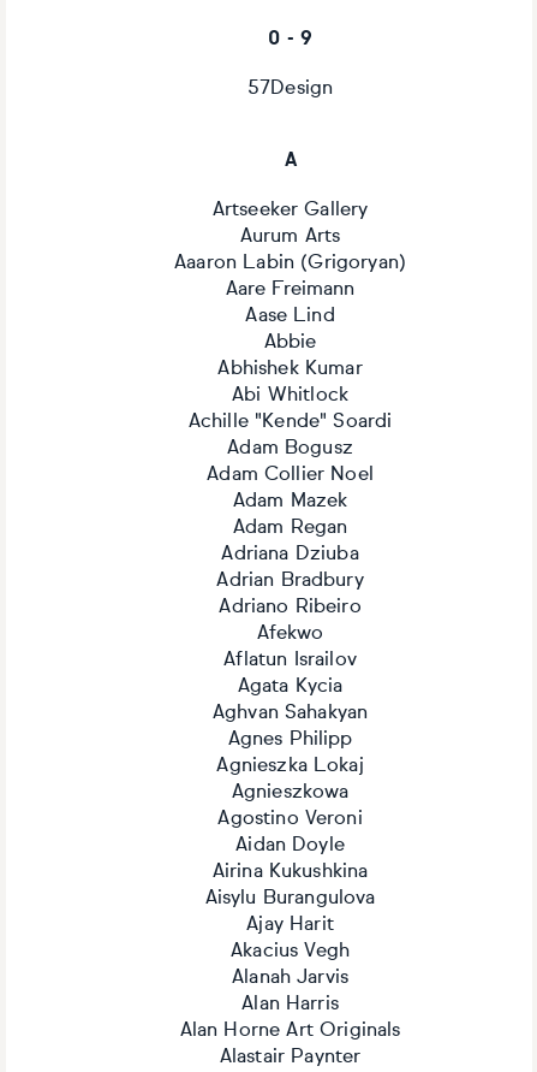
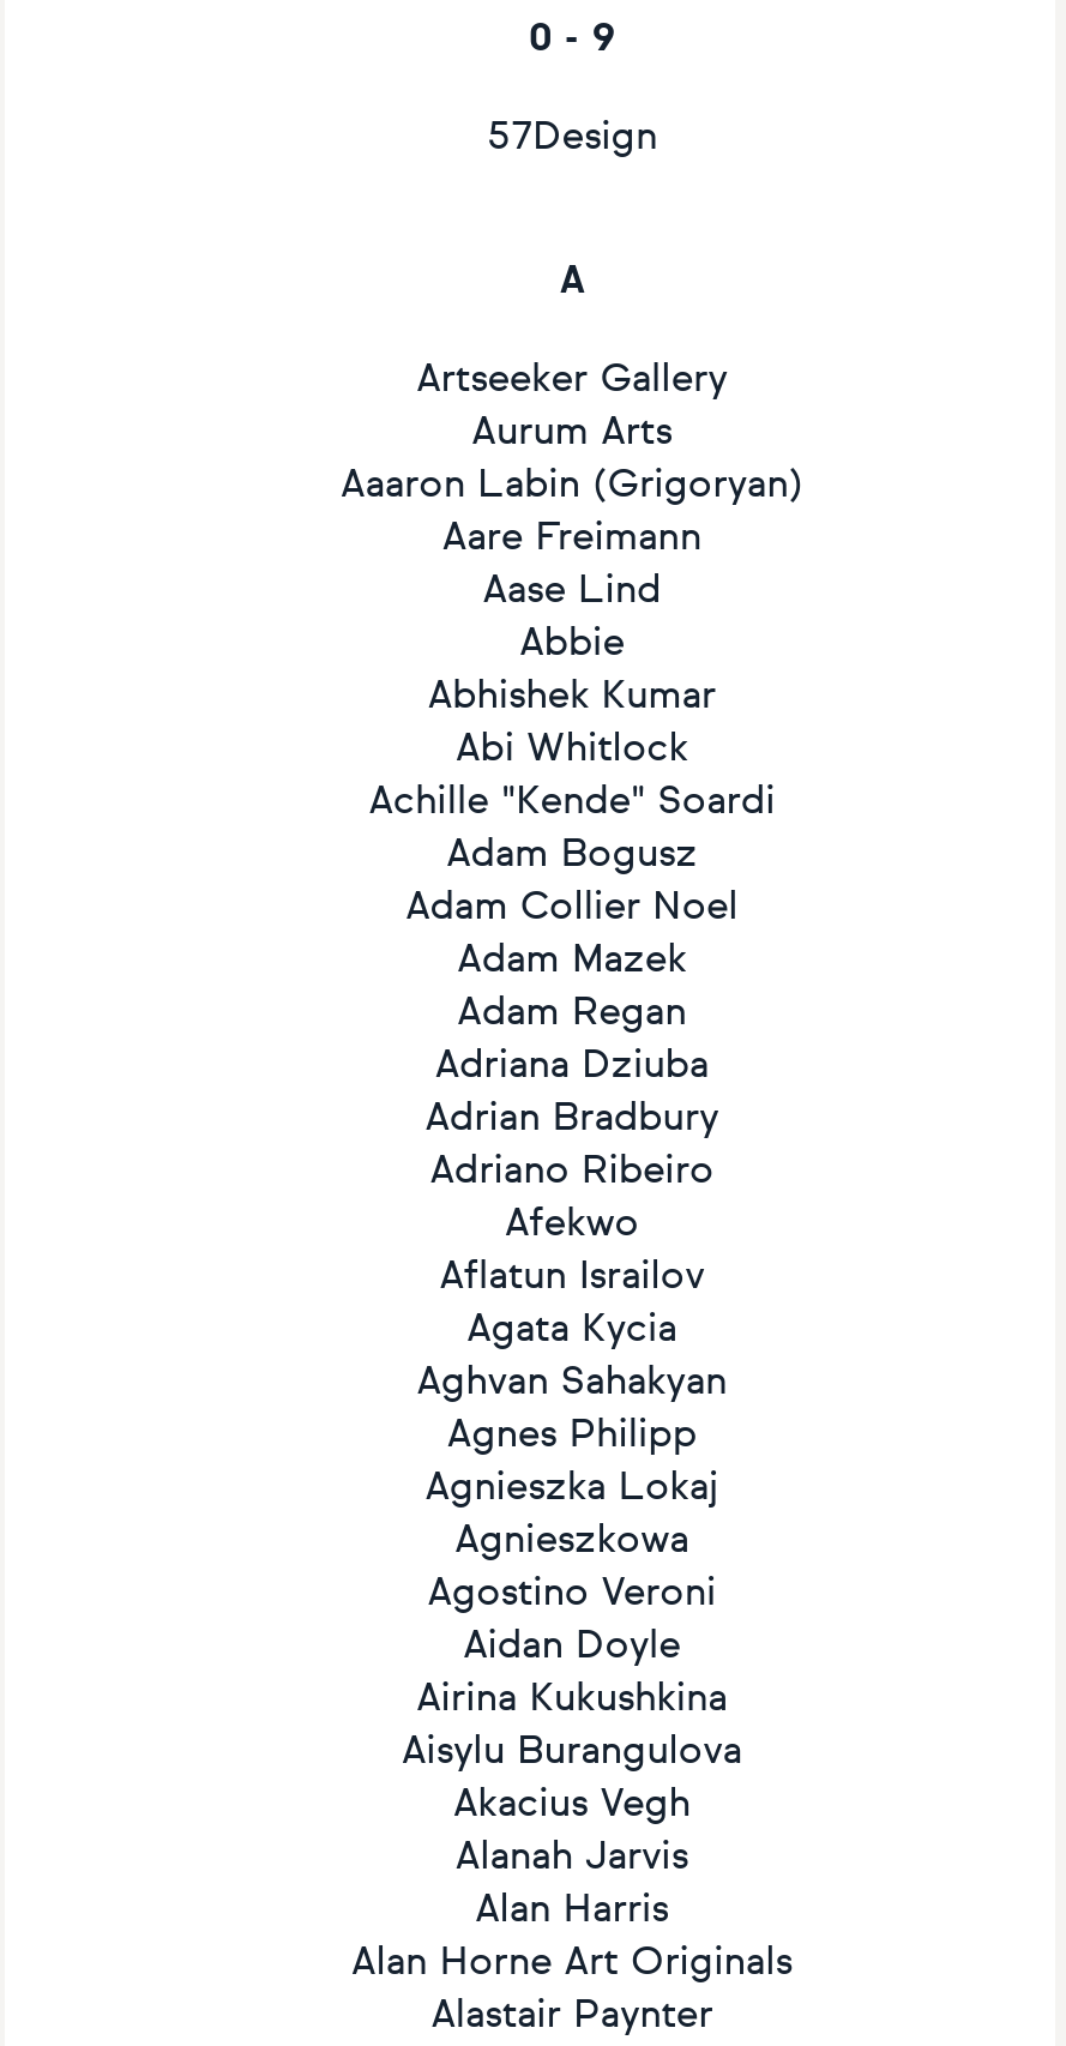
[247,916,334,935] Ajay Harit -> none

